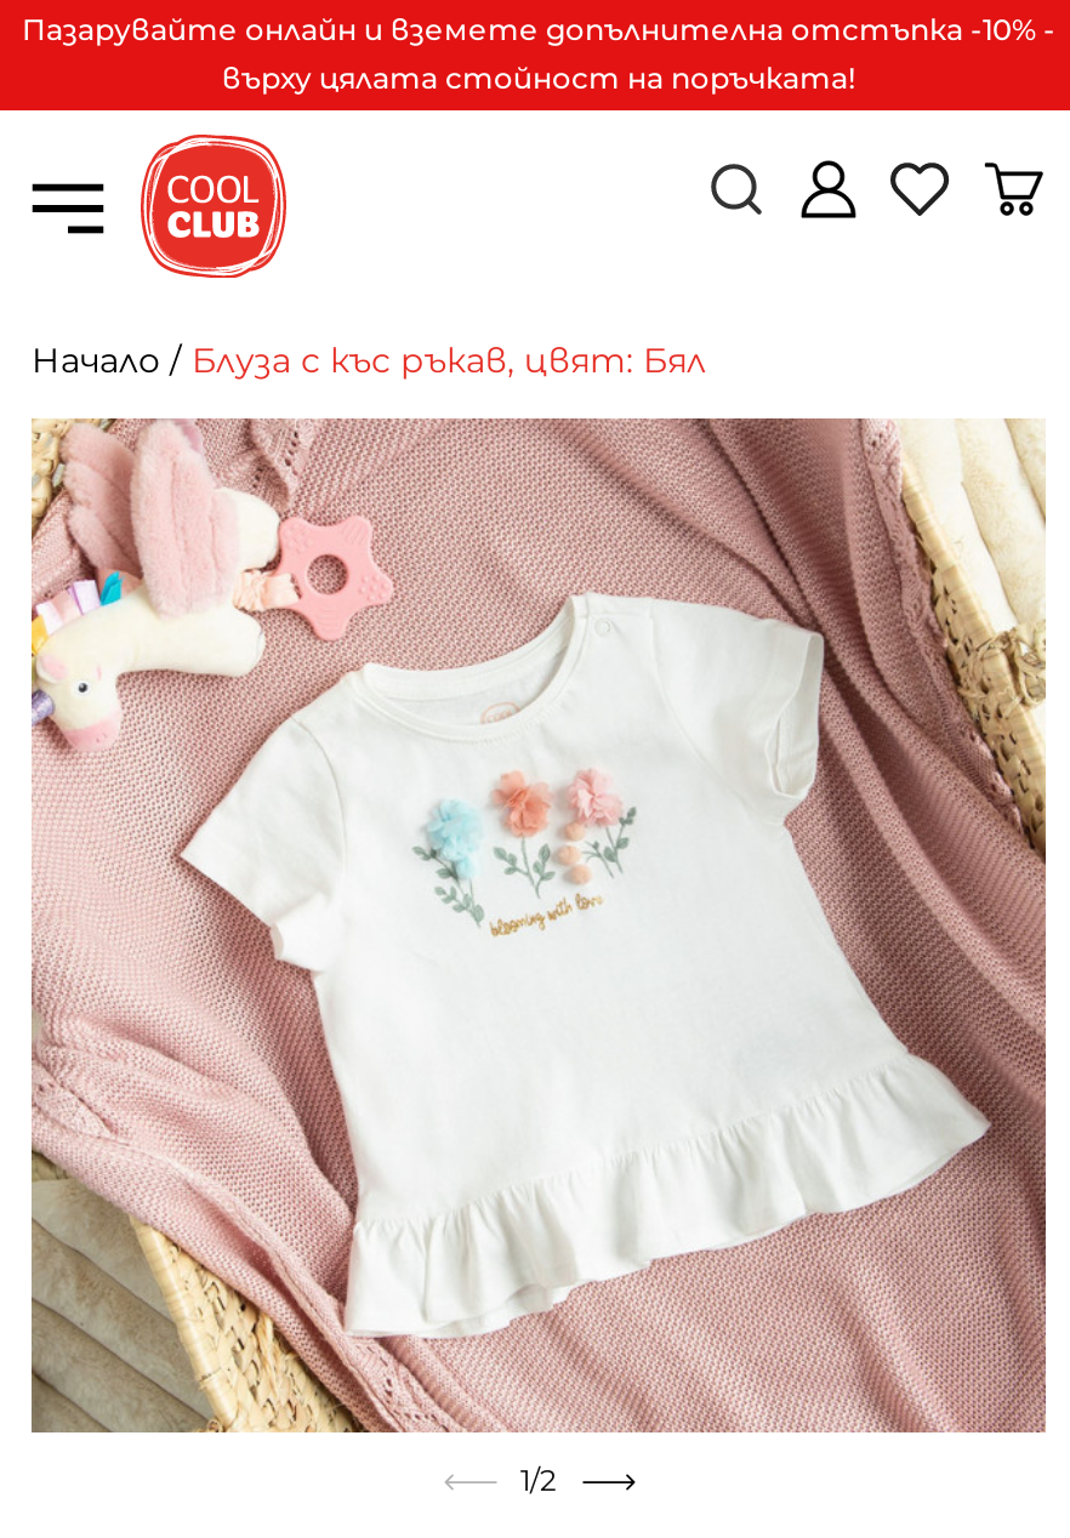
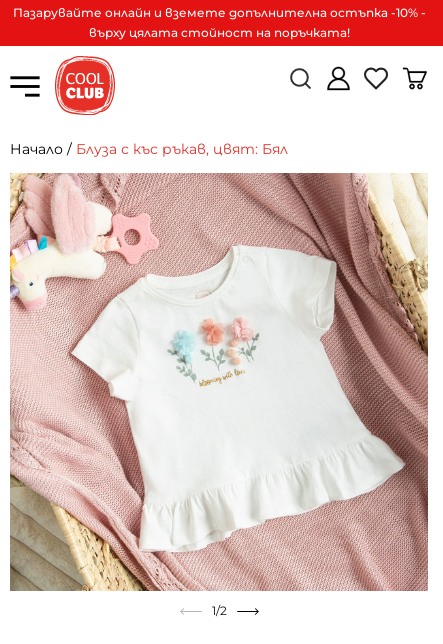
[22,11,1055,47] Пазарувайте онлайн и вземете допълнителна отстъпка -10% - -> [12,5,425,20] Пазарувайте онлайн и вземете допълнителна остъпка -10% -

